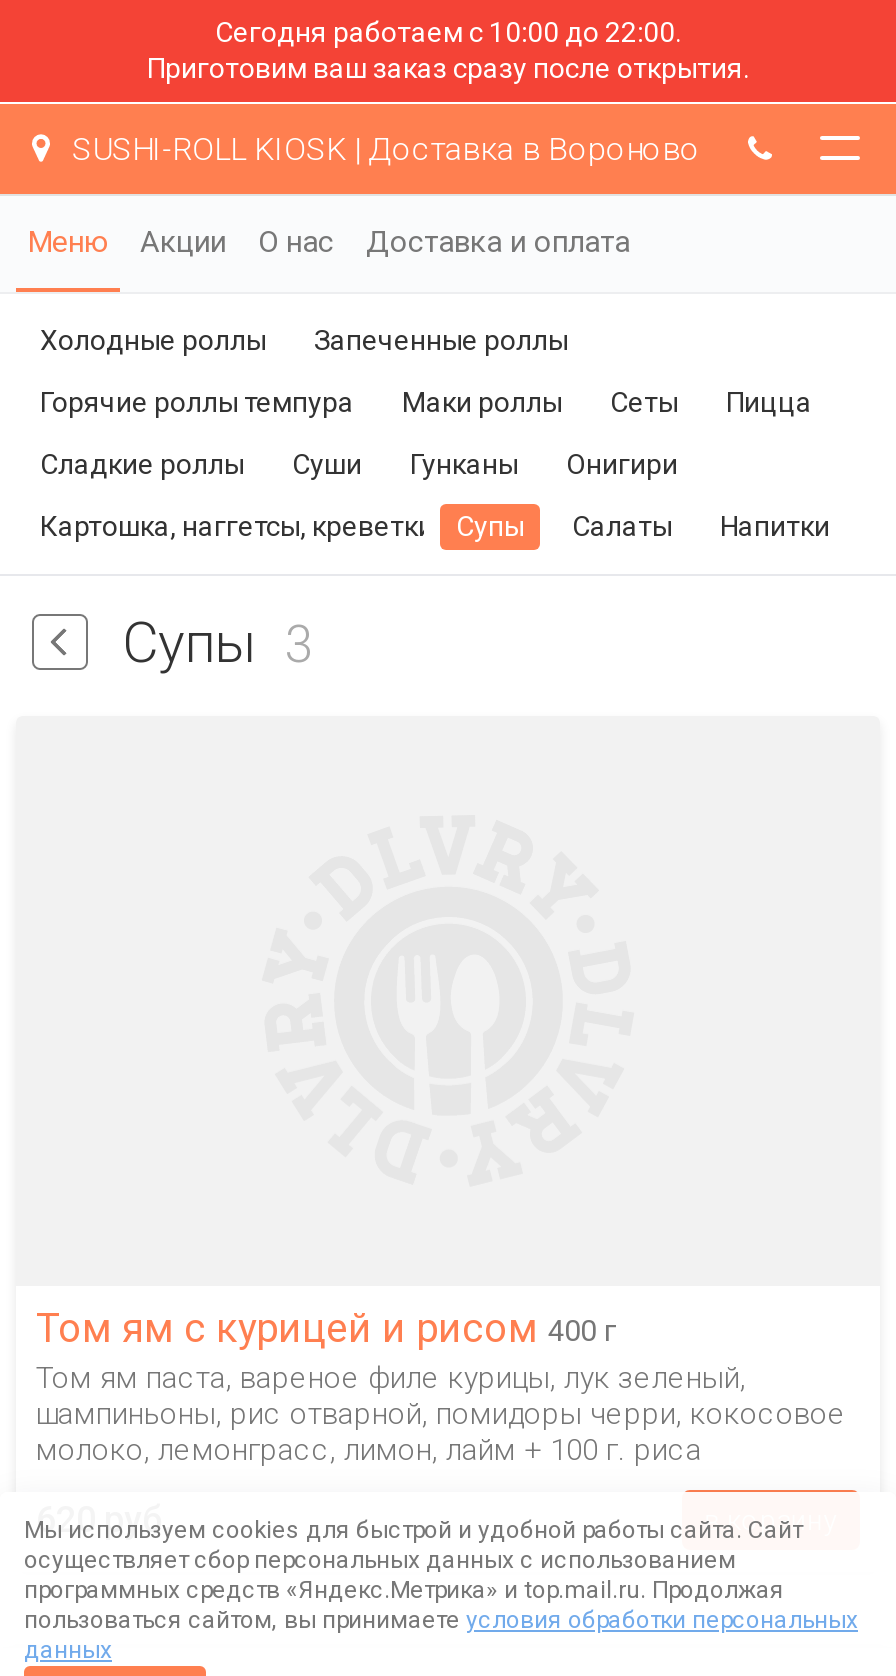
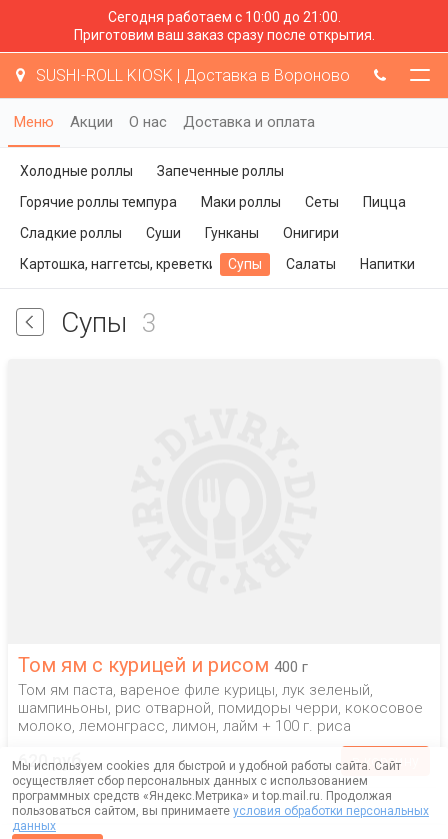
[215,16,681,48] Сегодня работаем с 10:00 до 22:00. -> [107,9,340,25] Сегодня работаем с 10:00 до 21:00.

